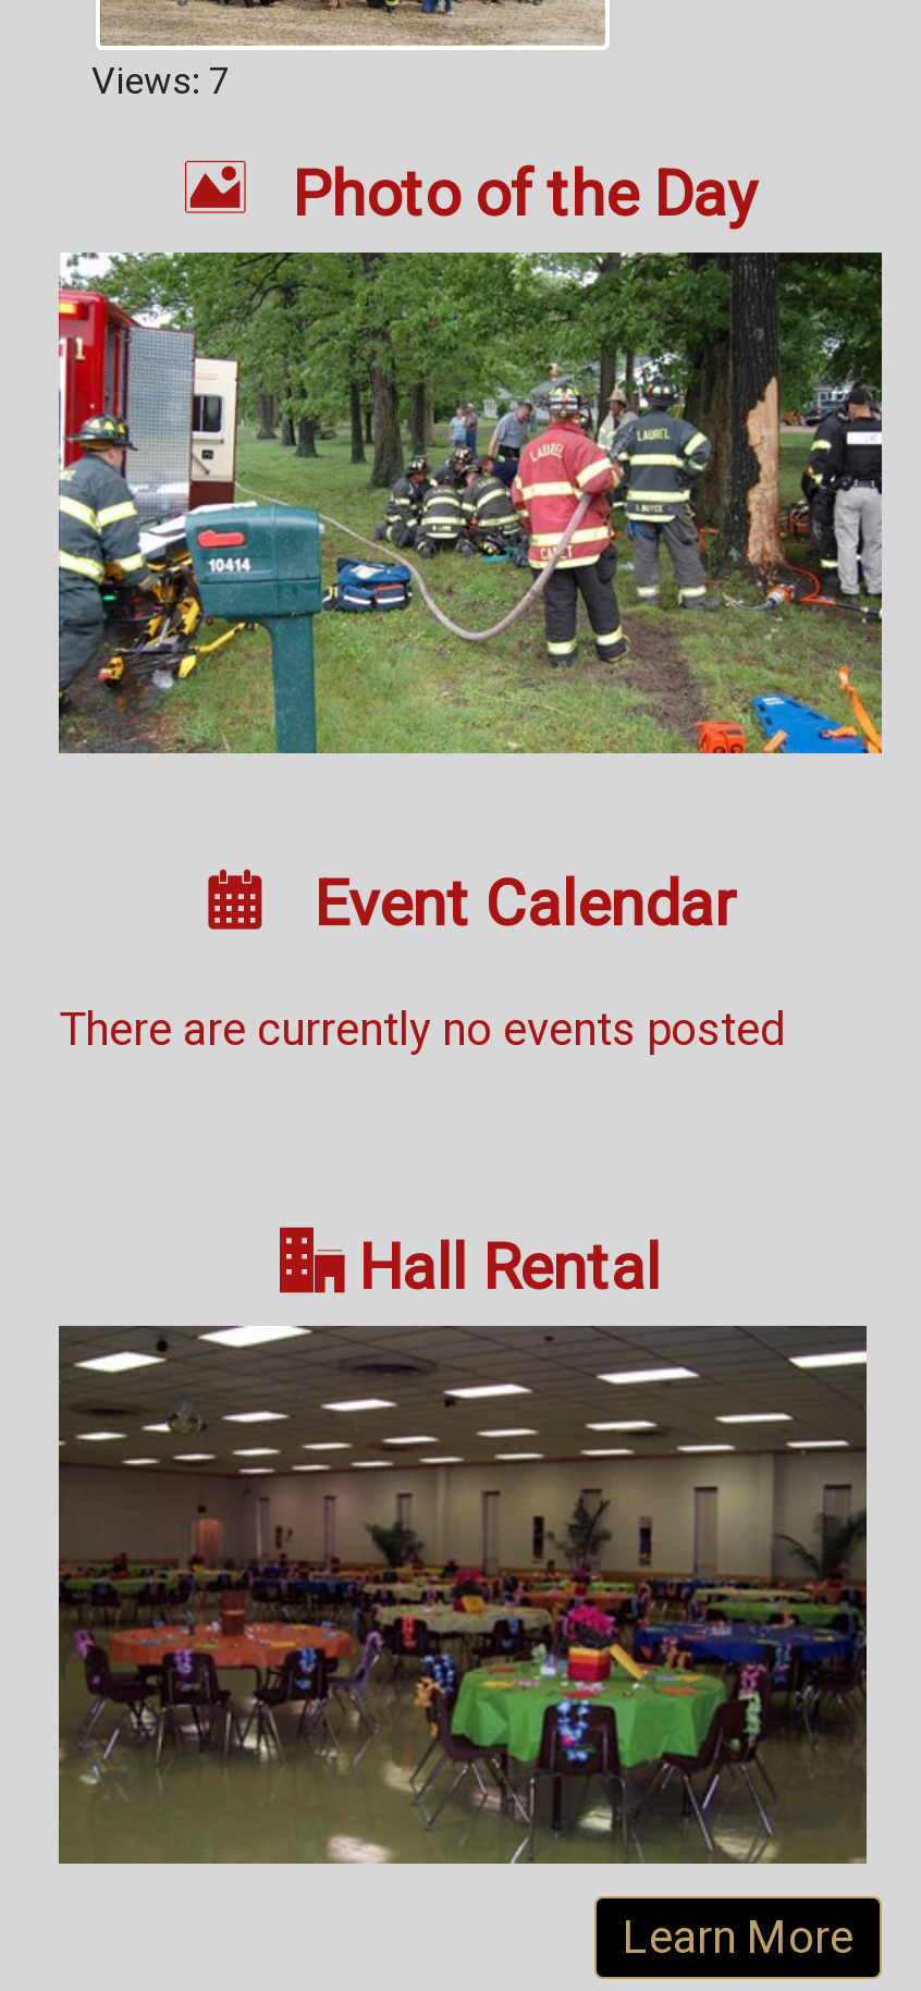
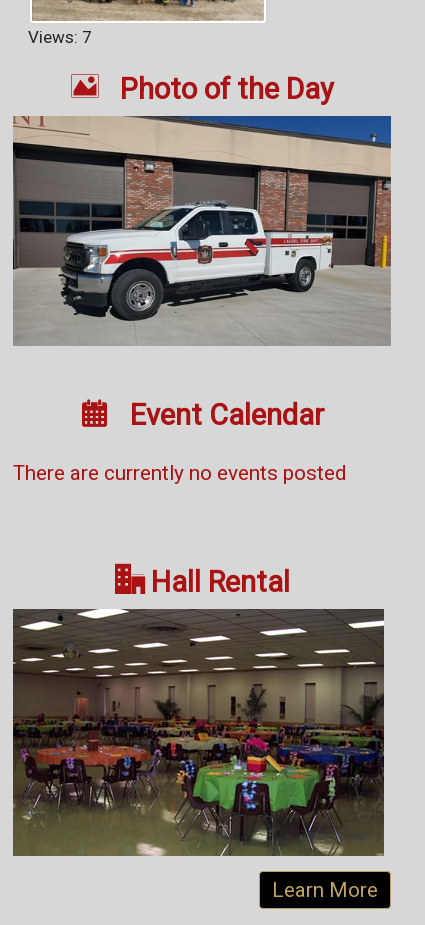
[57,250,884,755] [image] -> [12,115,392,346] [image]

